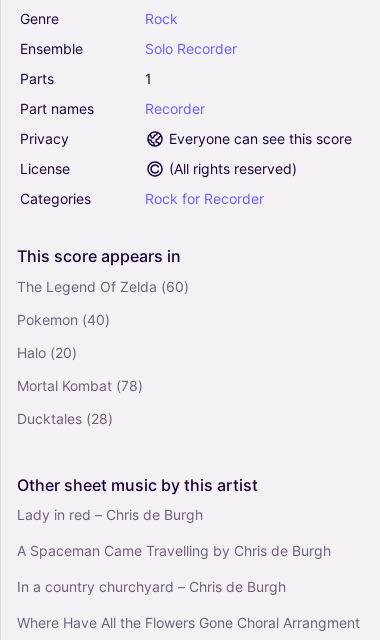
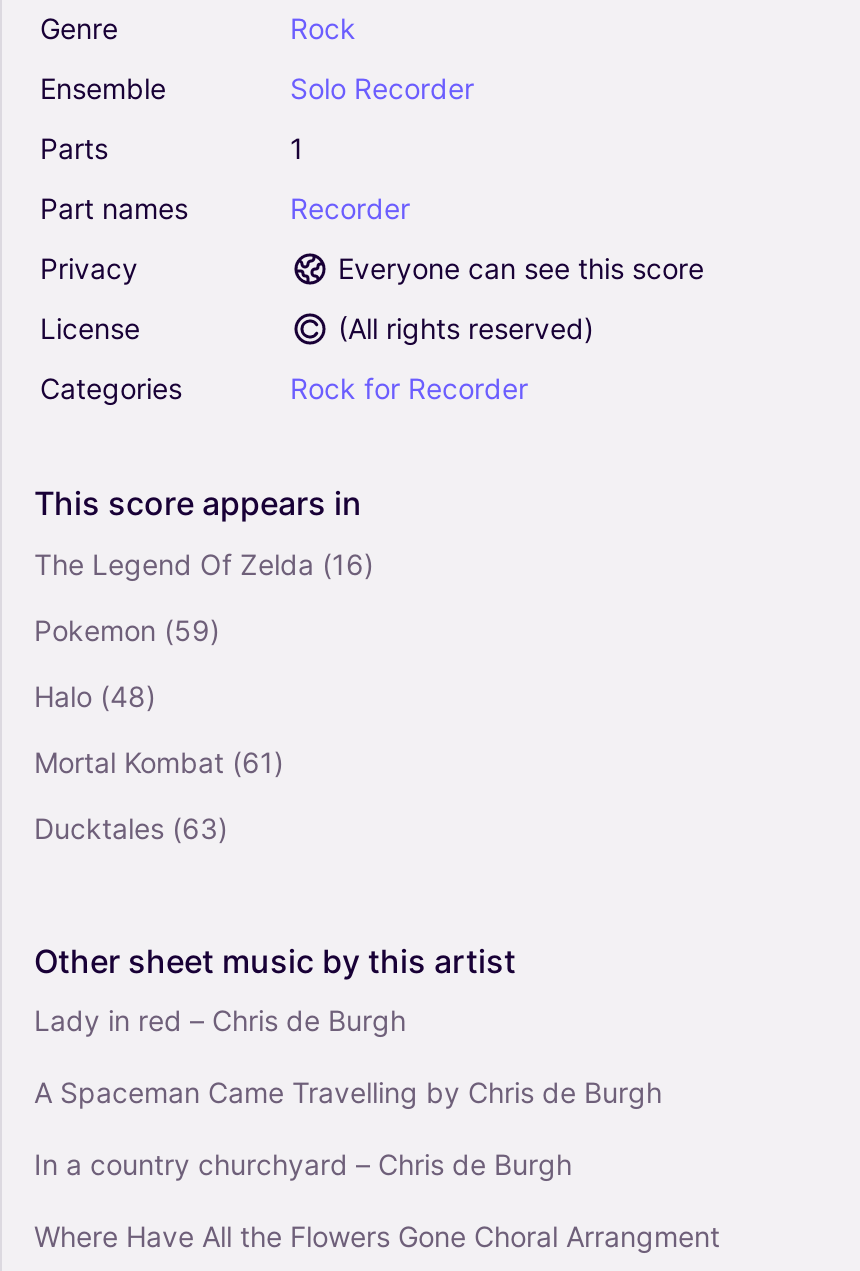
[17,277,189,294] The Legend Of Zelda (60) -> [34,546,374,580] The Legend Of Zelda (16)
[17,310,110,327] Pokemon (40) -> [34,612,220,646] Pokemon (59)
[17,343,77,360] Halo (20) -> [34,678,156,712] Halo (48)
[17,376,143,393] Mortal Kombat (78) -> [34,744,284,778] Mortal Kombat (61)
[17,409,113,426] Ducktales (28) -> [34,810,228,844] Ducktales (63)

